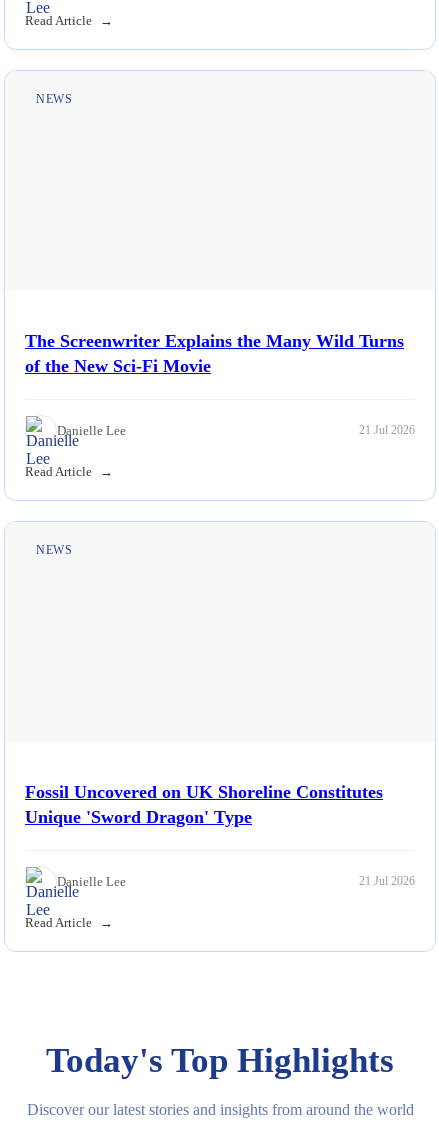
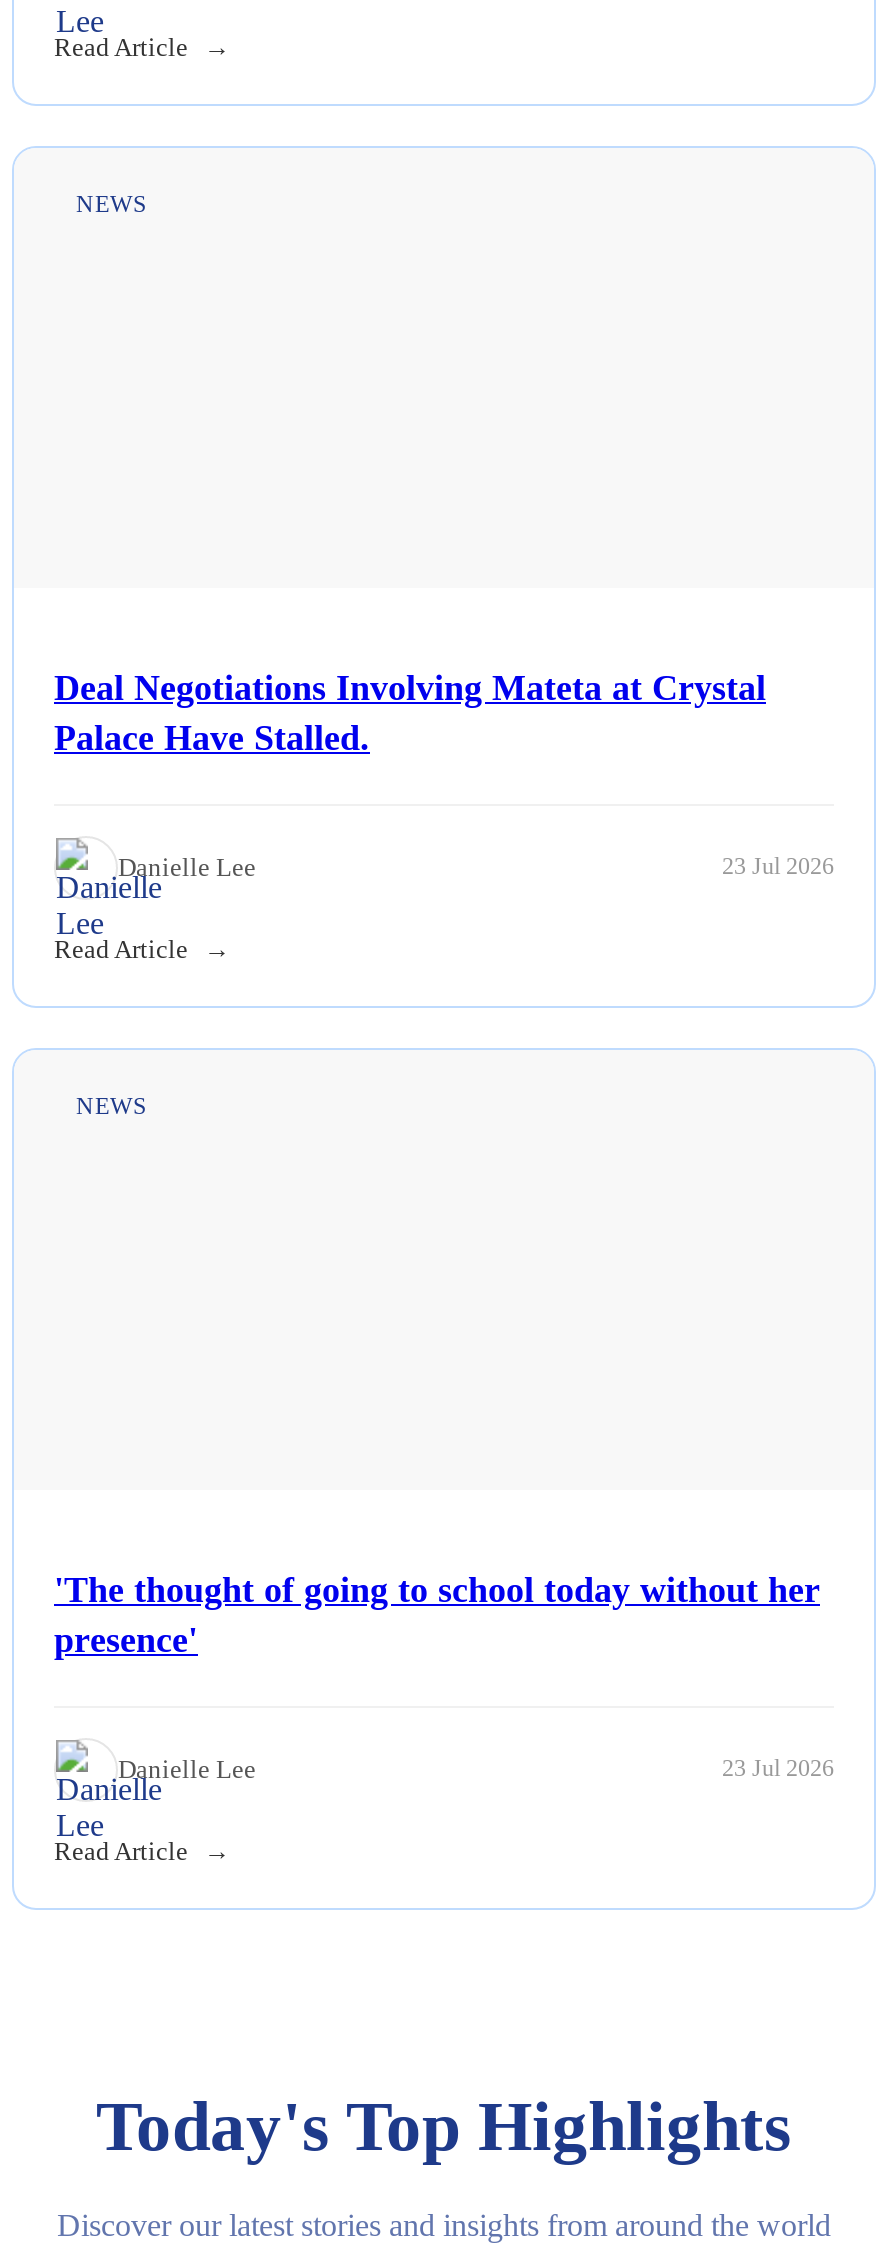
[25,331,404,376] The Screenwriter Explains the Many Wild Turns | of the New Sci-Fi Movie -> [54,667,766,757] Deal Negotiations Involving Mateta at Crystal | Palace Have Stalled.
[359,423,415,437] 21 Jul 2026 -> [722,852,834,880] 23 Jul 2026
[25,782,383,827] Fossil Uncovered on UK Shoreline Constitutes | Unique 'Sword Dragon' Type -> [54,1569,820,1659] 'The thought of going to school today without her | presence'
[359,874,415,888] 21 Jul 2026 -> [722,1754,834,1782] 23 Jul 2026

